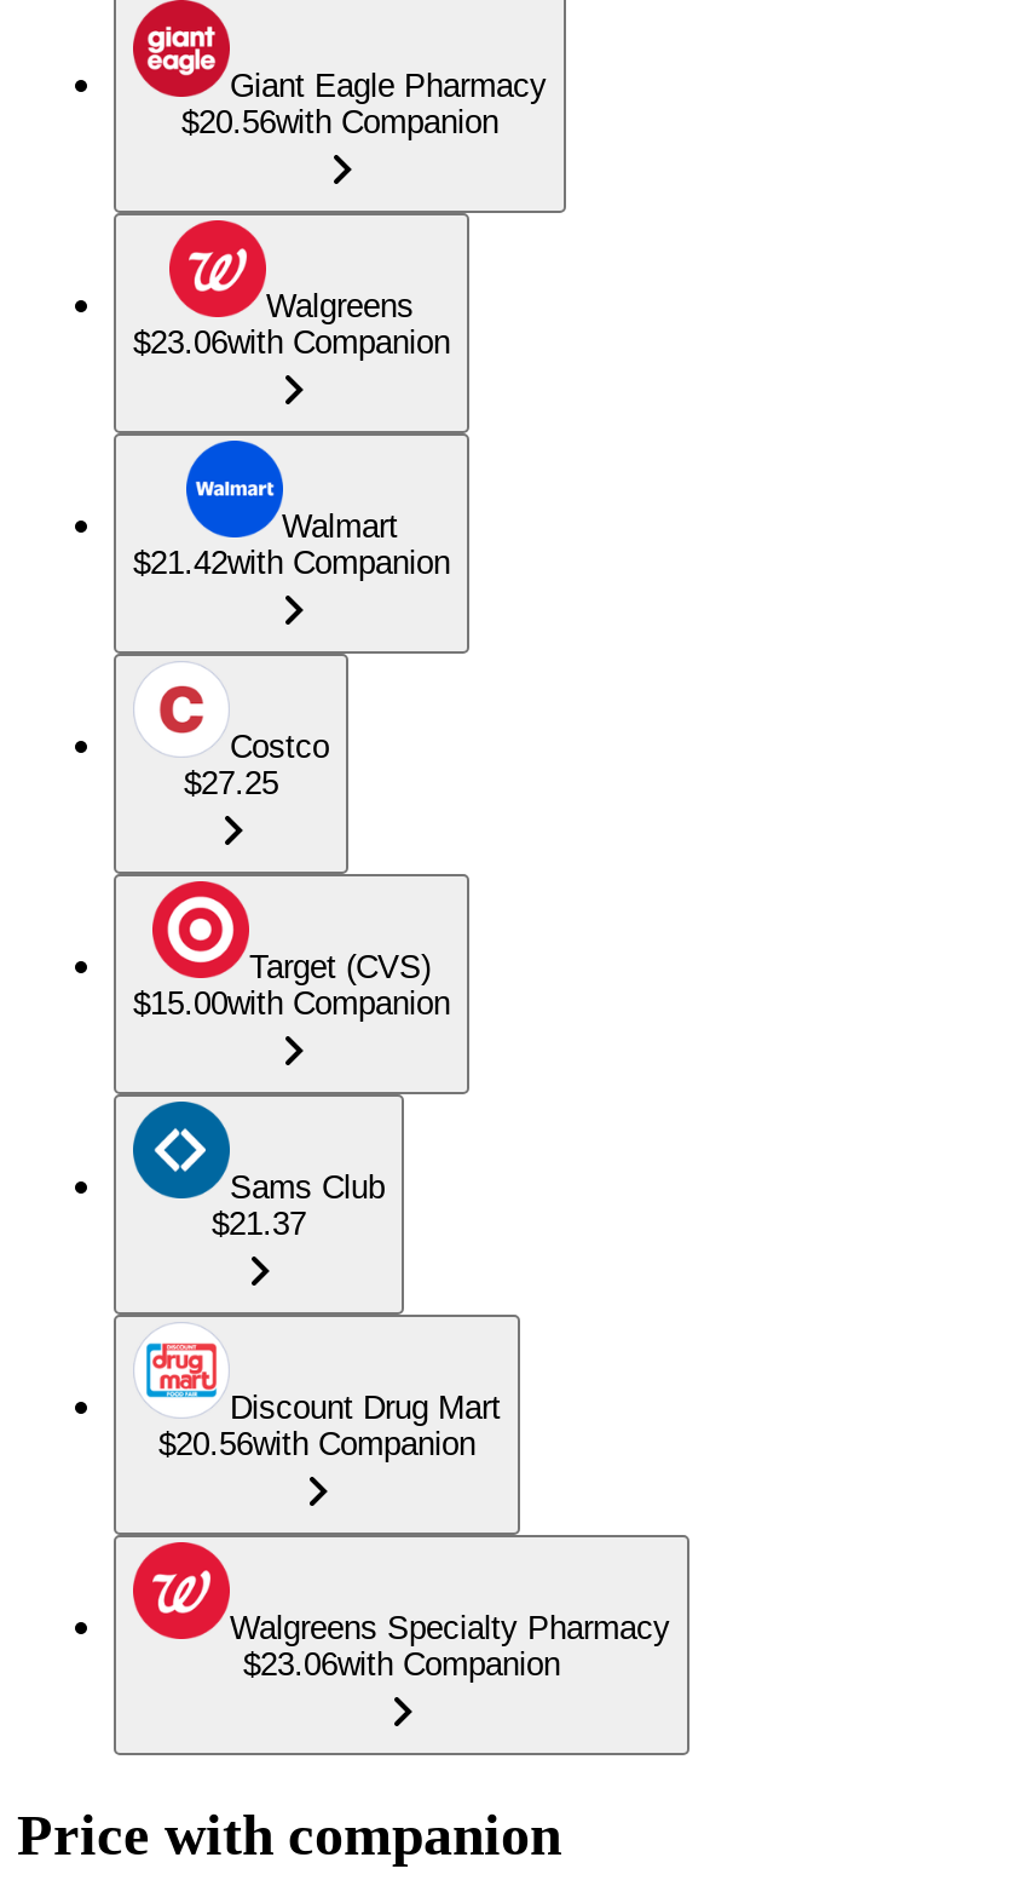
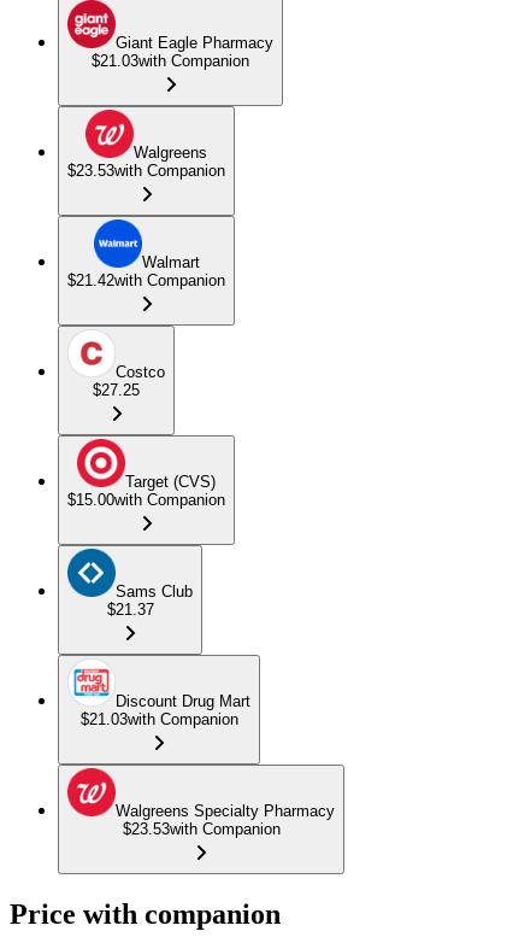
[181,104,498,141] $20.56with Companion -> [92,52,249,70] $21.03with Companion
[133,325,450,361] $23.06with Companion -> [67,162,225,180] $23.53with Companion
[158,1426,475,1463] $20.56with Companion -> [80,710,238,728] $21.03with Companion
[243,1647,560,1683] $23.06with Companion -> [122,820,280,838] $23.53with Companion

